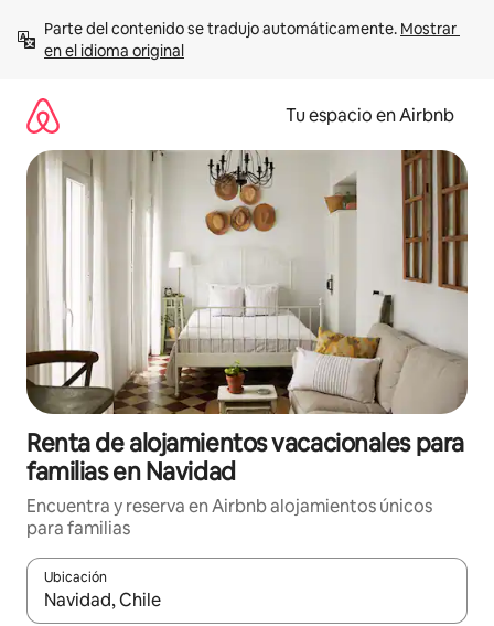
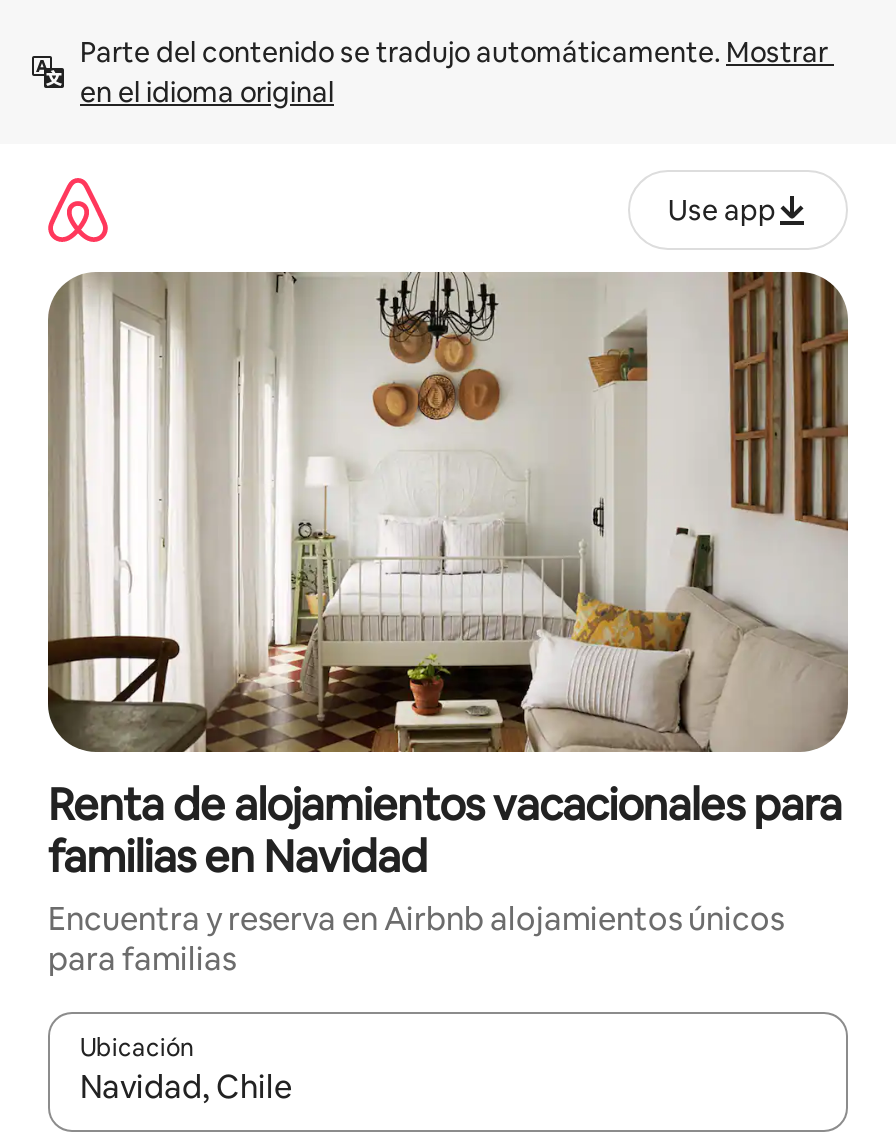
[286,103,454,126] Tu espacio en Airbnb -> [668,191,776,227] Use app

